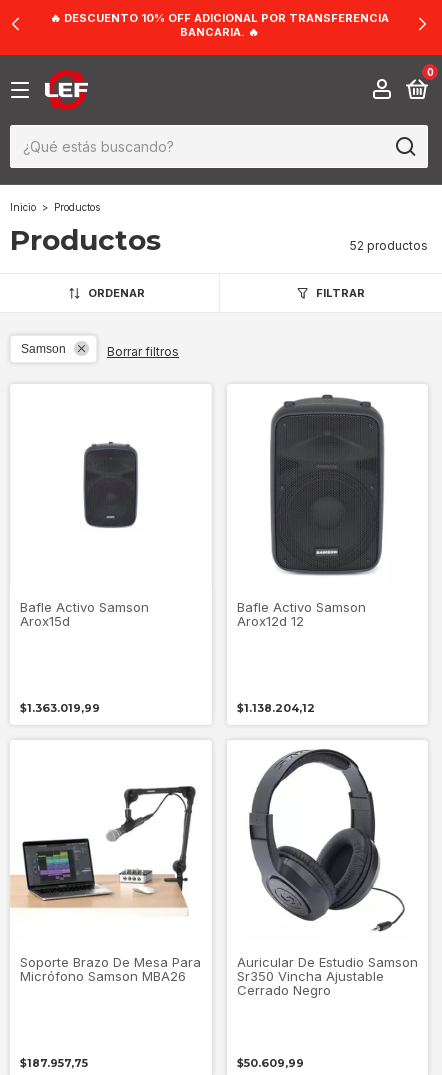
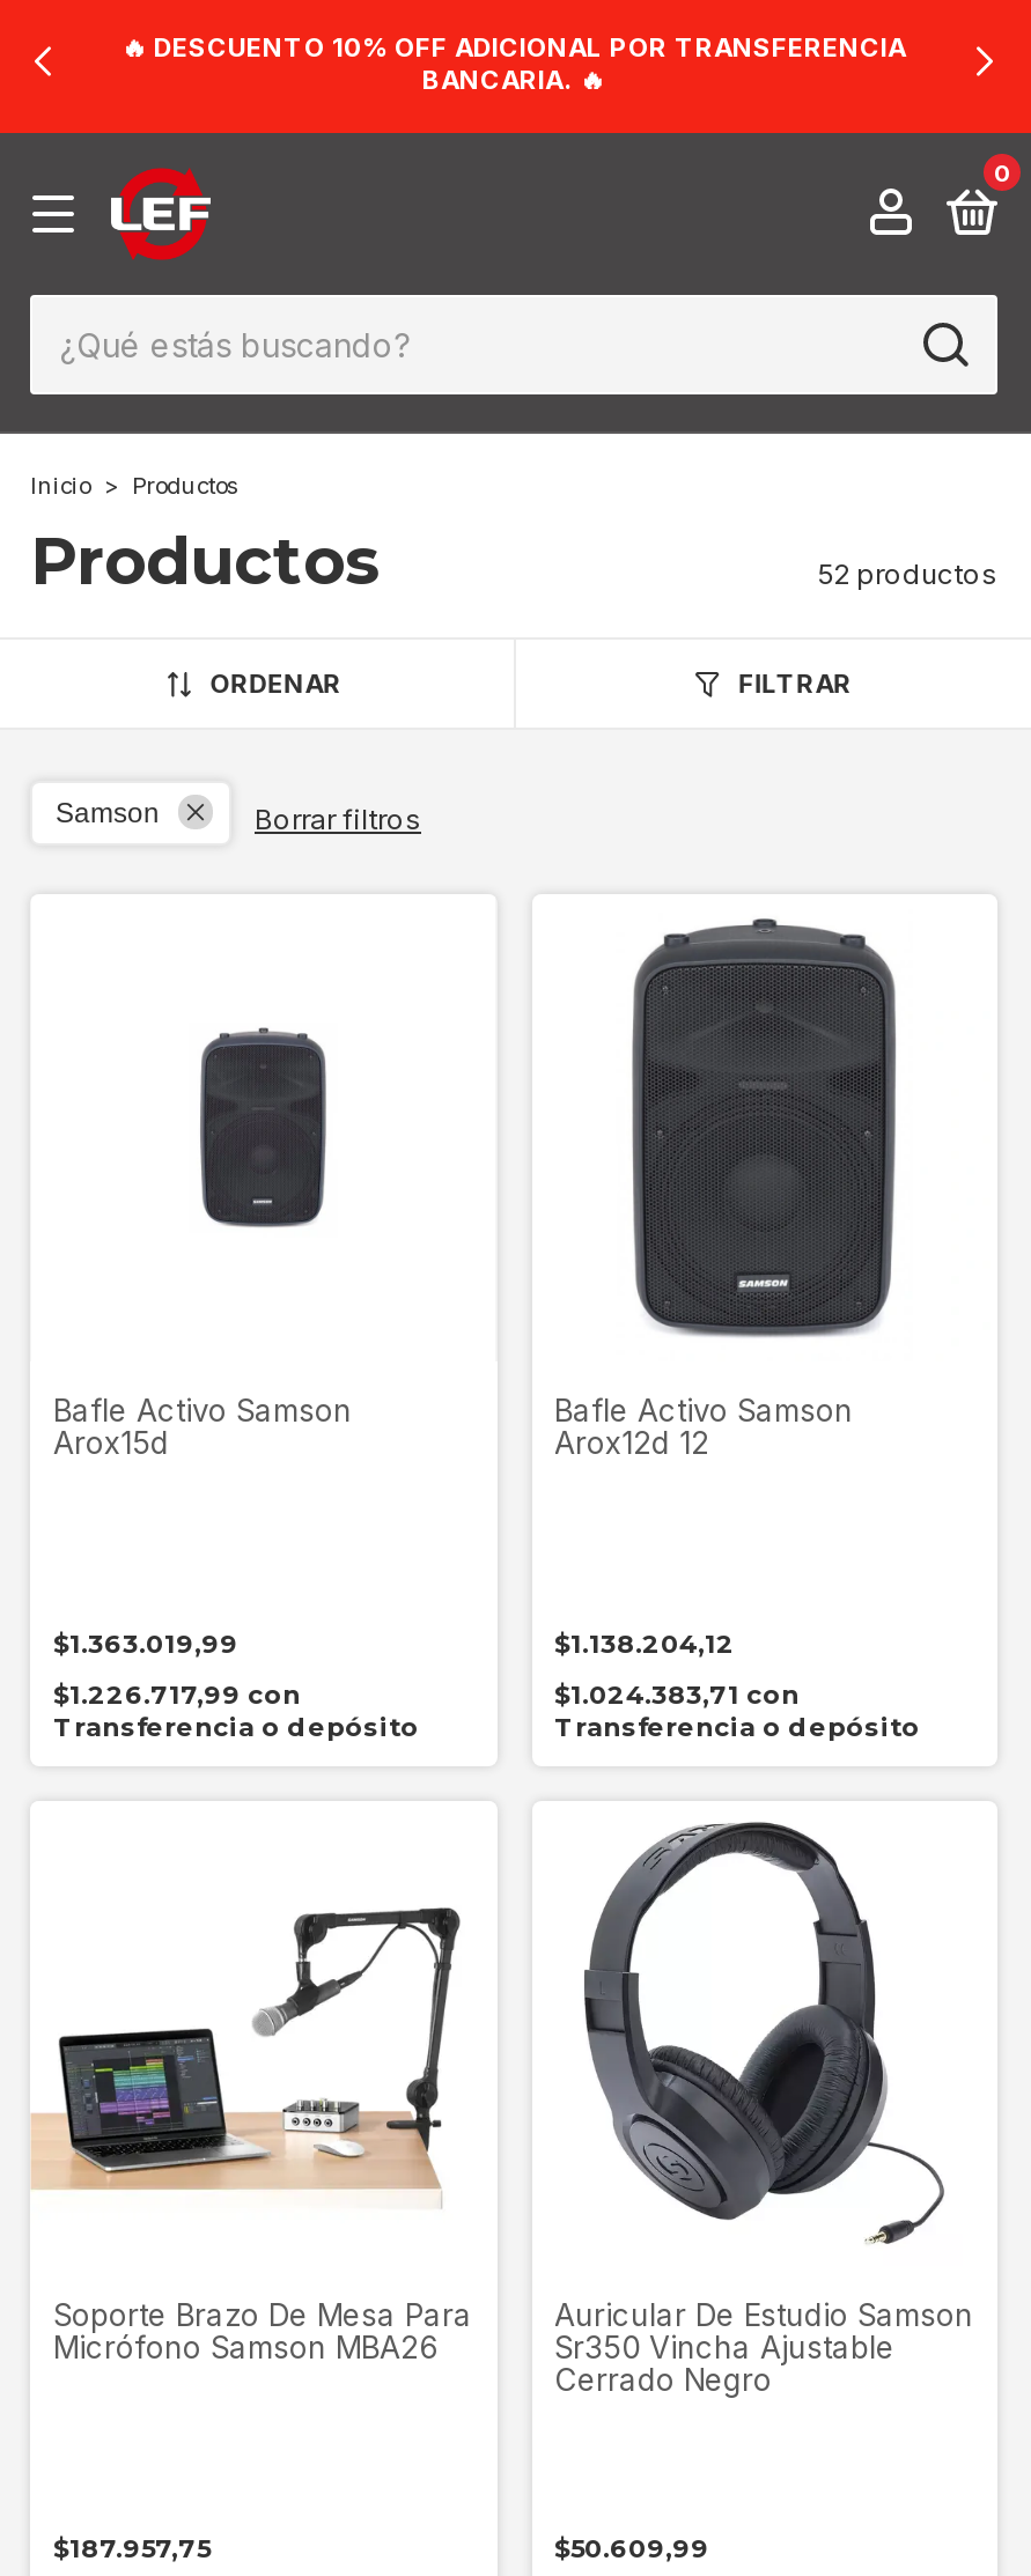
none -> [53,1677,419,1742] $1.226.717,99 con | Transferencia o depósito
none -> [554,1677,920,1742] $1.024.383,71 con | Transferencia o depósito

